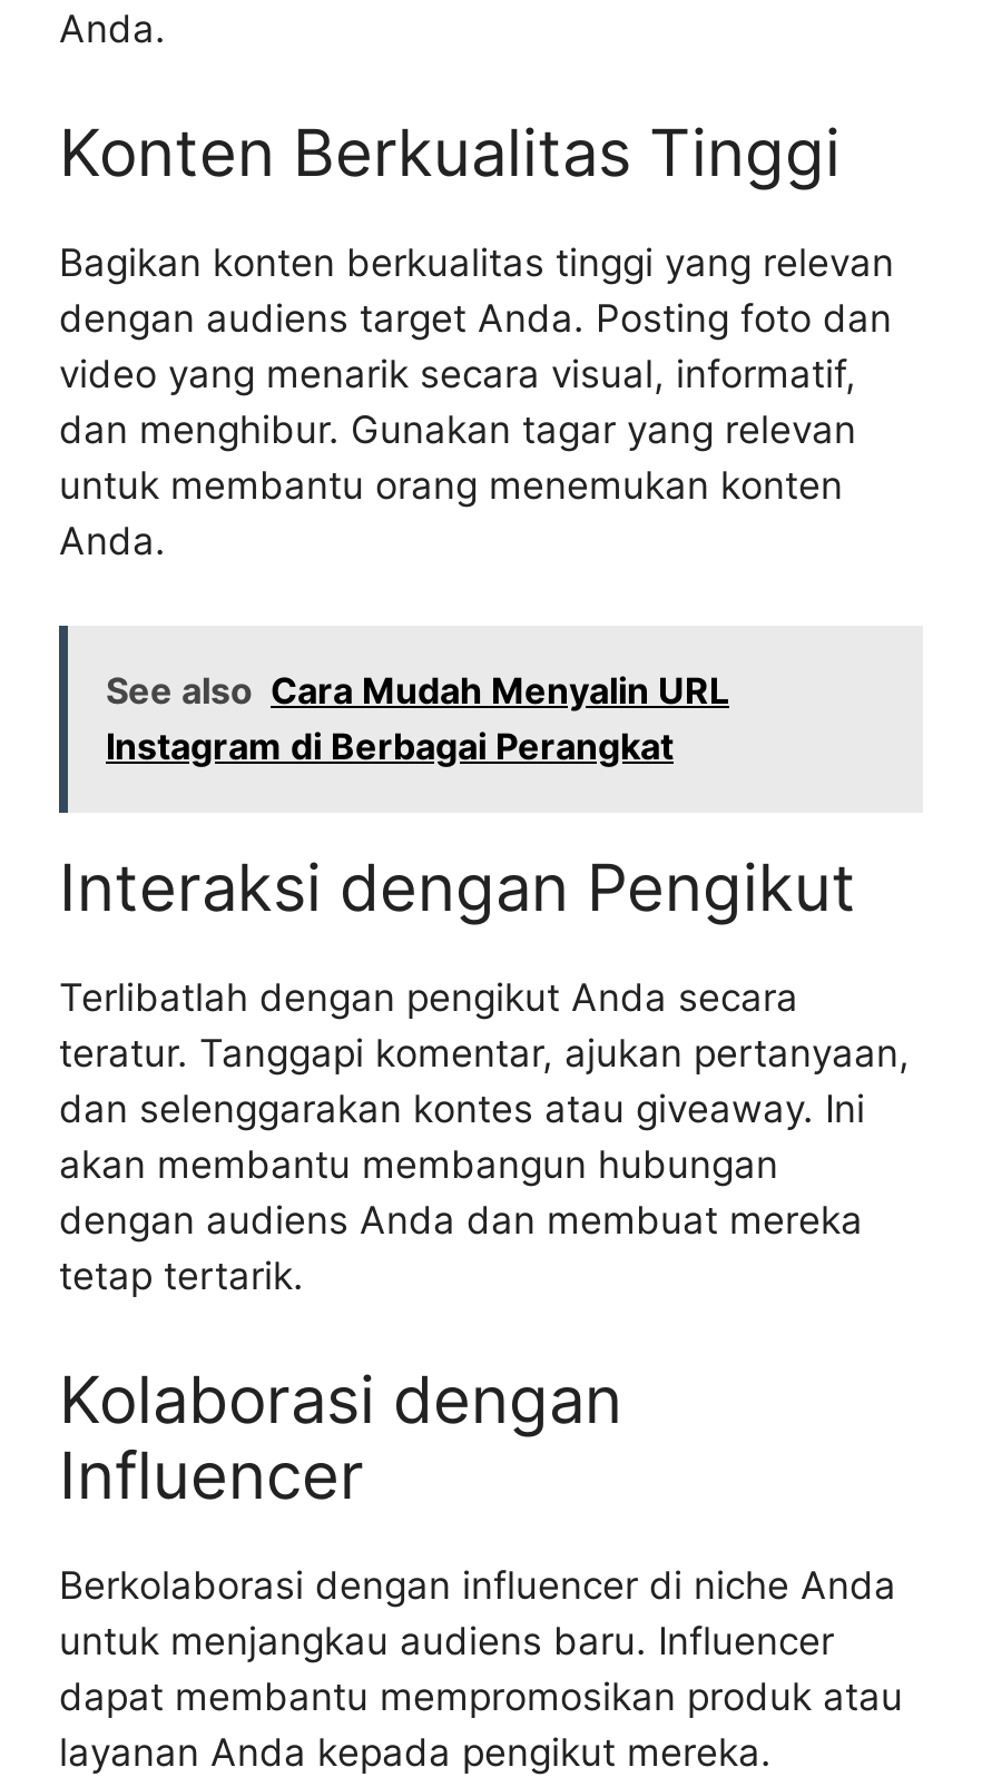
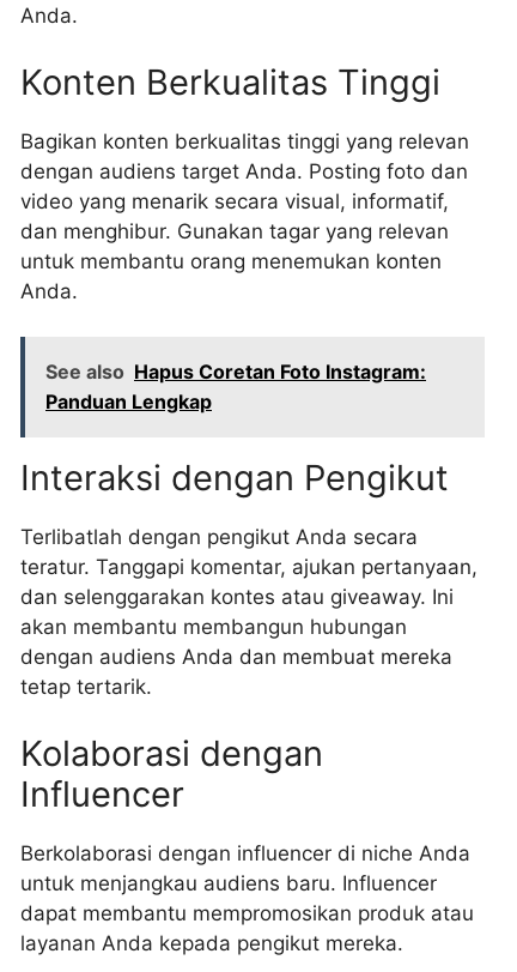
[106,669,729,769] See also Cara Mudah Menyalin URL | Instagram di Berbagai Perangkat -> [45,360,426,414] See also Hapus Coretan Foto Instagram: | Panduan Lengkap

